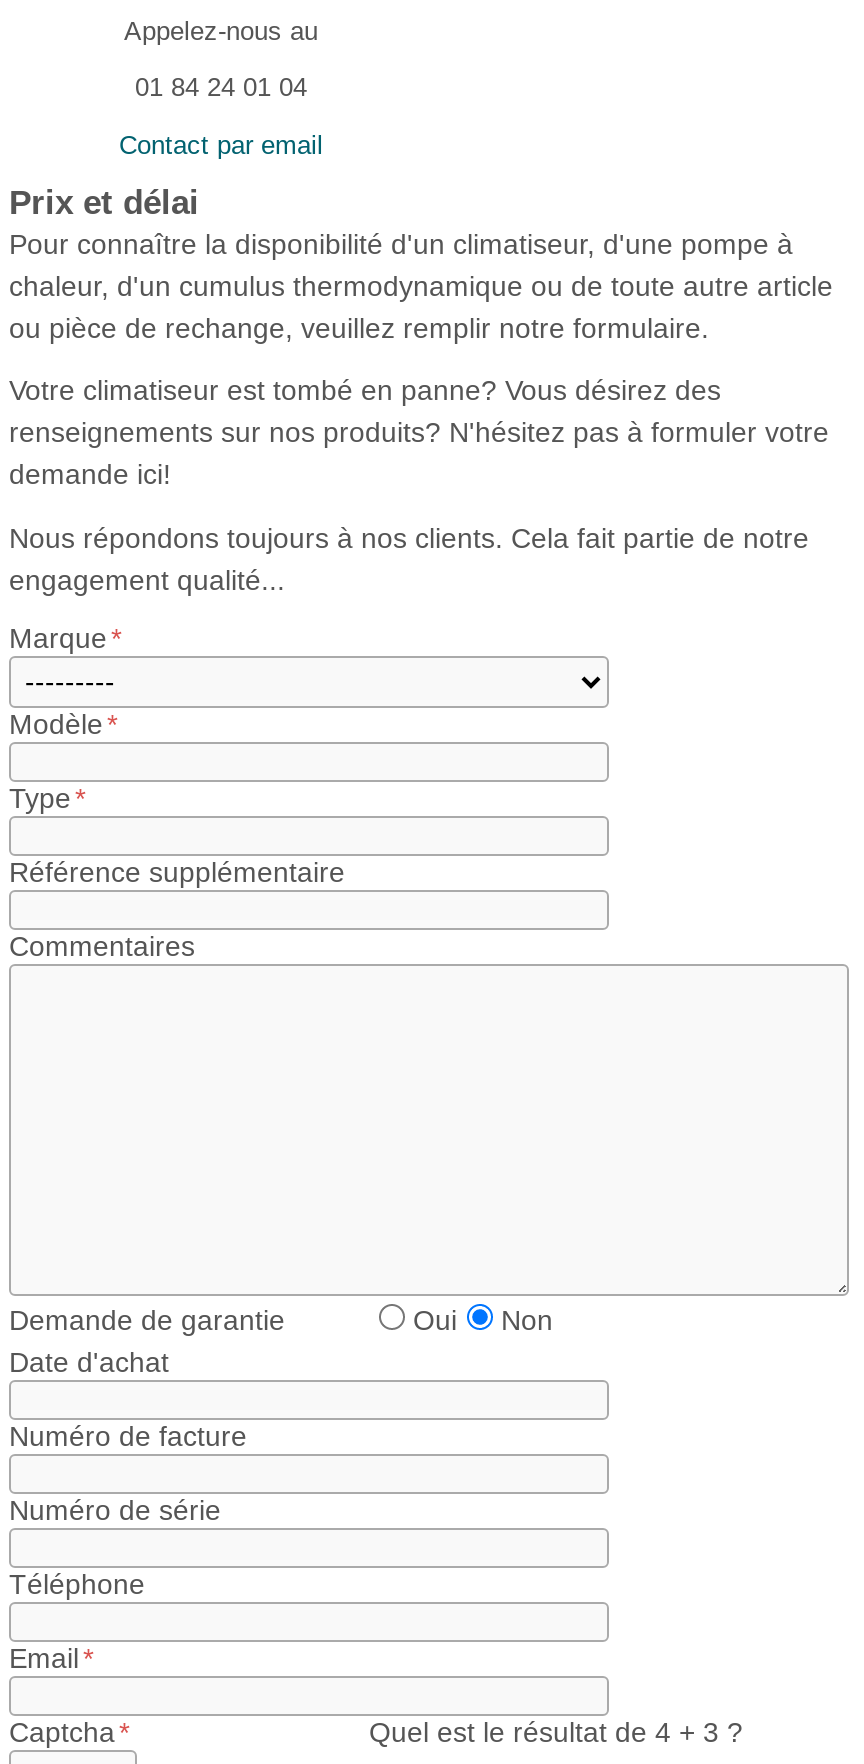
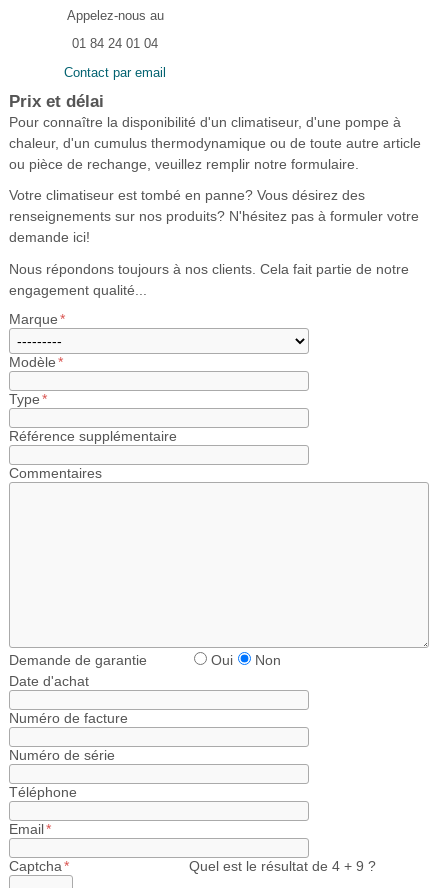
[369,1716,743,1748] Quel est le résultat de 4 + 3 ? -> [189,858,376,874] Quel est le résultat de 4 + 9 ?

